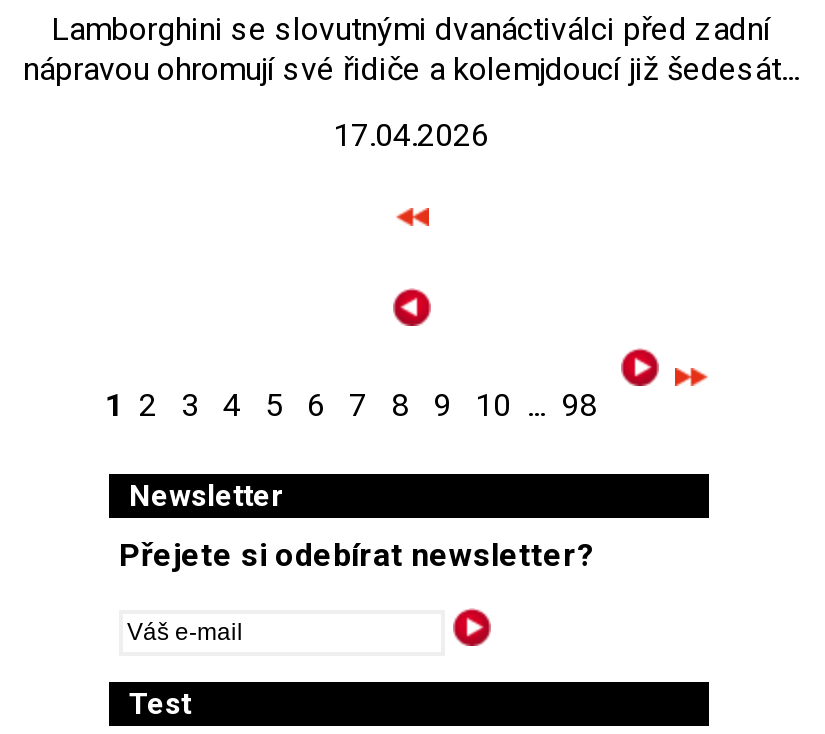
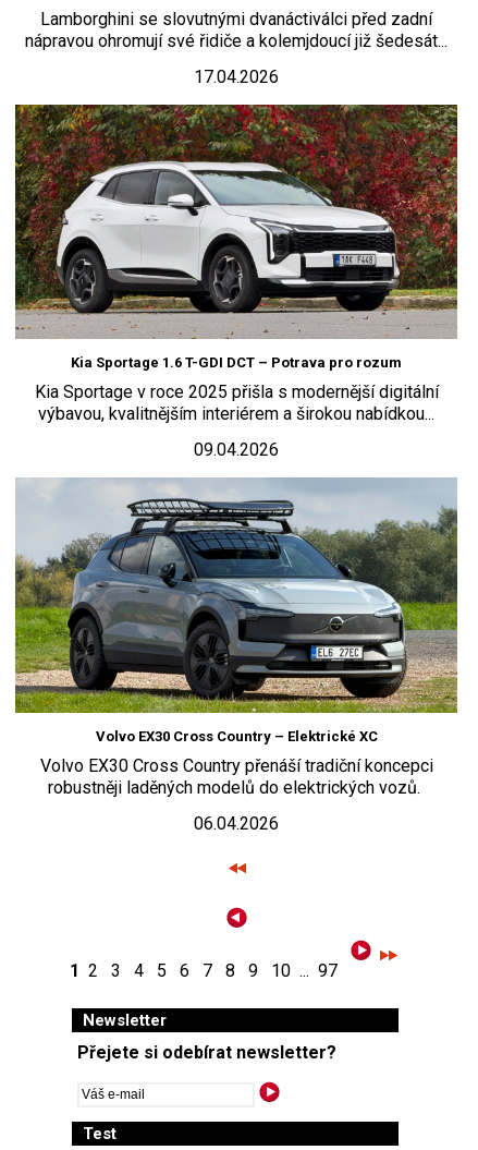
none -> [14,104,458,460] [image] | Kia Sportage 1.6 T-GDI DCT – Potrava pro rozum | Kia Sportage v roce 2025 přišla s modernější digitální | výbavou, kvalitnějším interiérem a širokou nabídkou... | 09.04.2026
none -> [14,477,458,834] [image] | Volvo EX30 Cross Country – Elektrické XC | Volvo EX30 Cross Country přenáší tradiční koncepci | robustněji laděných modelů do elektrických vozů. | 06.04.2026
[105,386,597,424] 1 2 3 4 5 6 7 8 9 10 ... 98 -> [70,960,338,981] 1 2 3 4 5 6 7 8 9 10 ... 97

